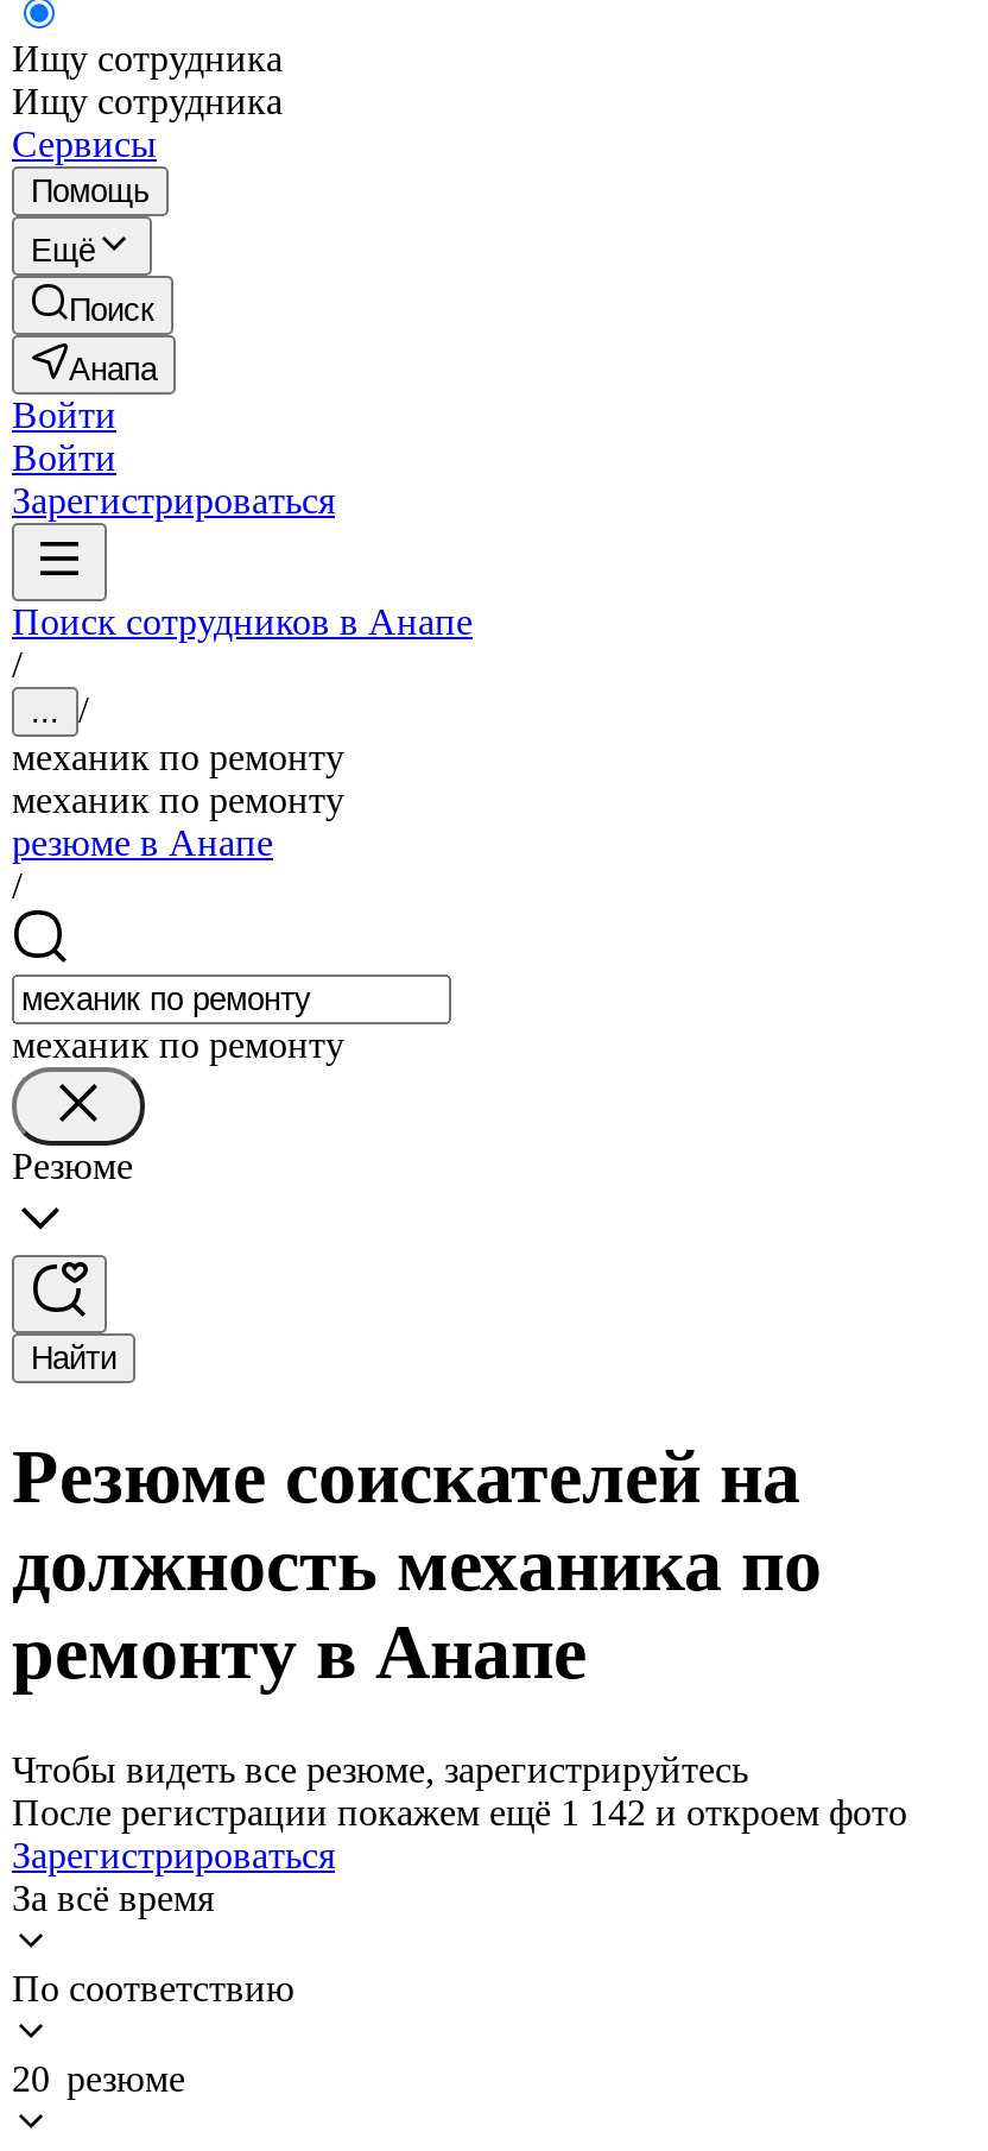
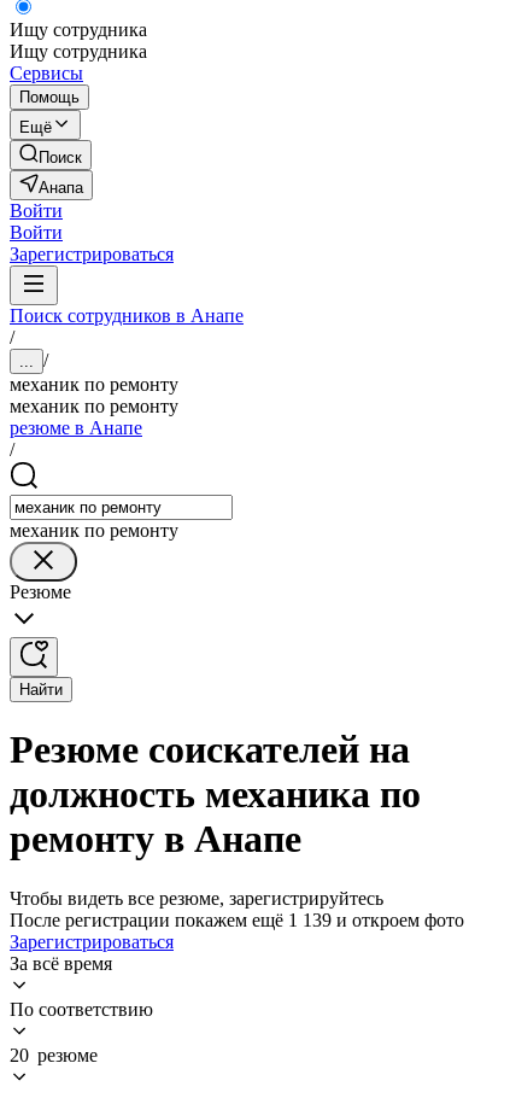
[12,1792,907,1832] После регистрации покажем ещё 1 142 и откроем фото -> [10,910,464,930] После регистрации покажем ещё 1 139 и откроем фото

